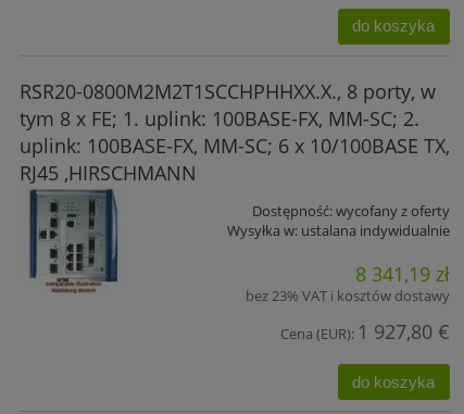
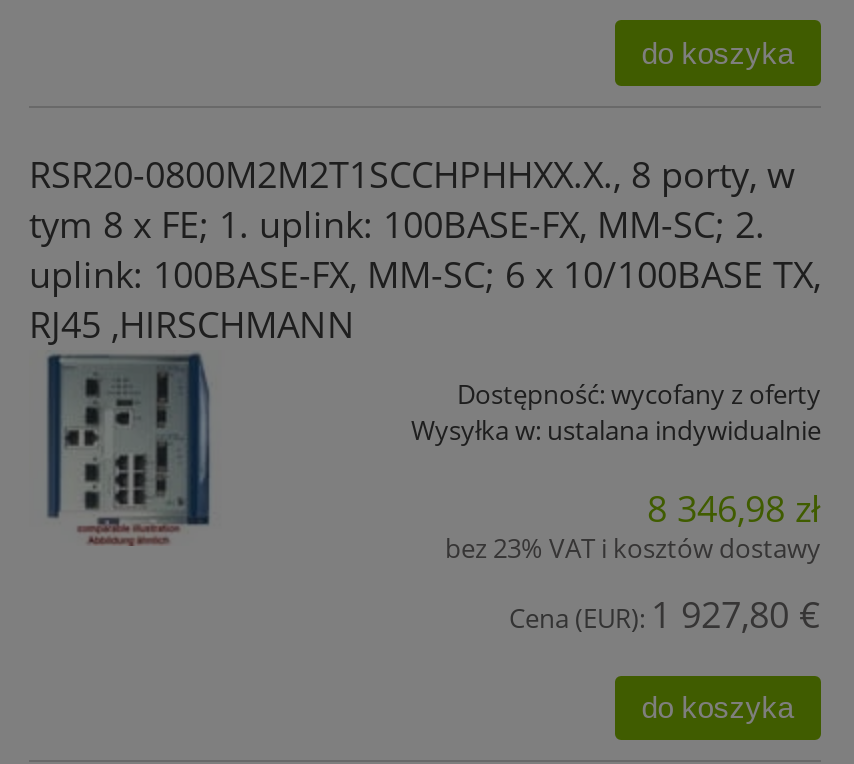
[355,261,450,287] 8 341,19 zł -> [647,485,821,533] 8 346,98 zł

